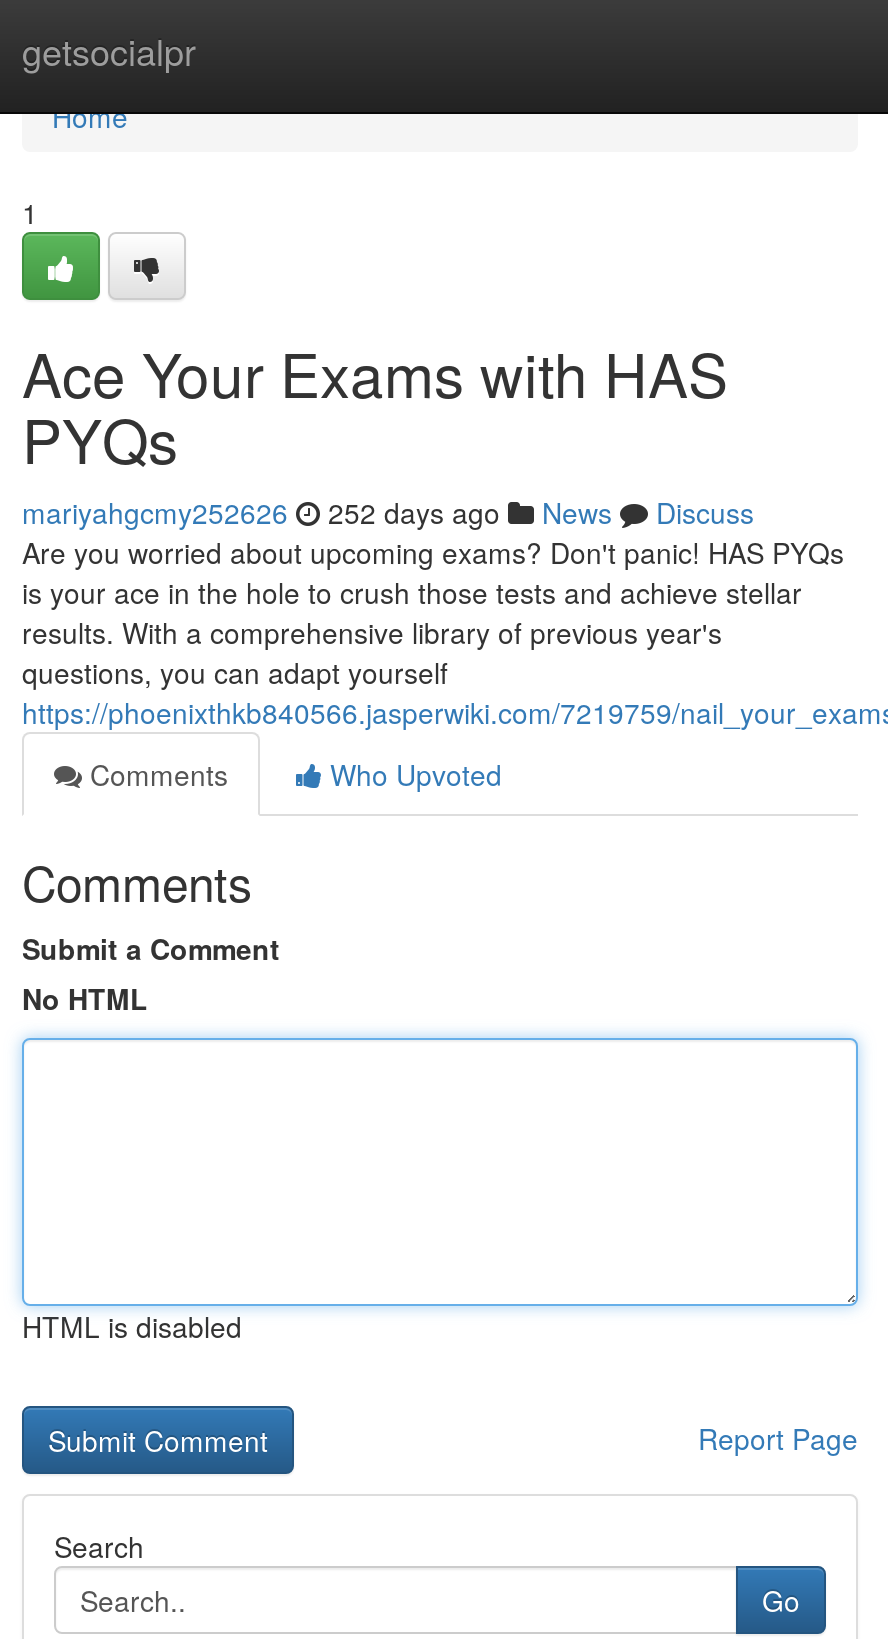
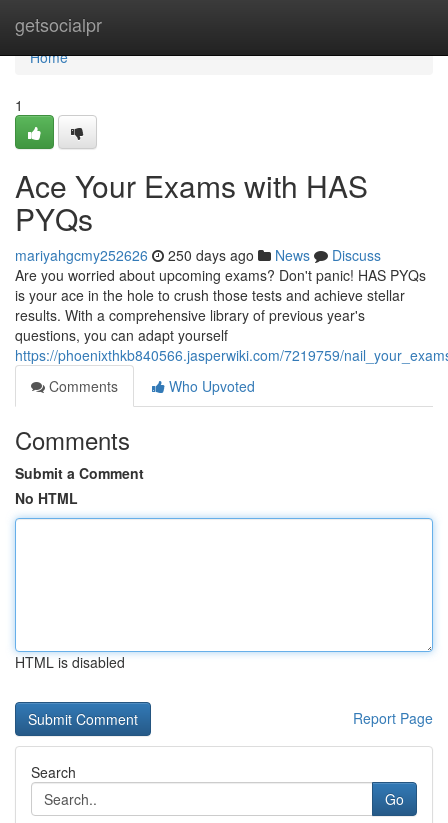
[22,492,754,532] mariyahgcmy252626 252 days ago News Discuss -> [15,245,381,265] mariyahgcmy252626 250 days ago News Discuss

